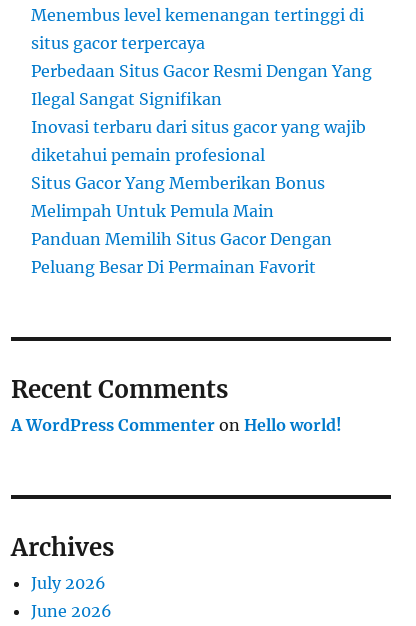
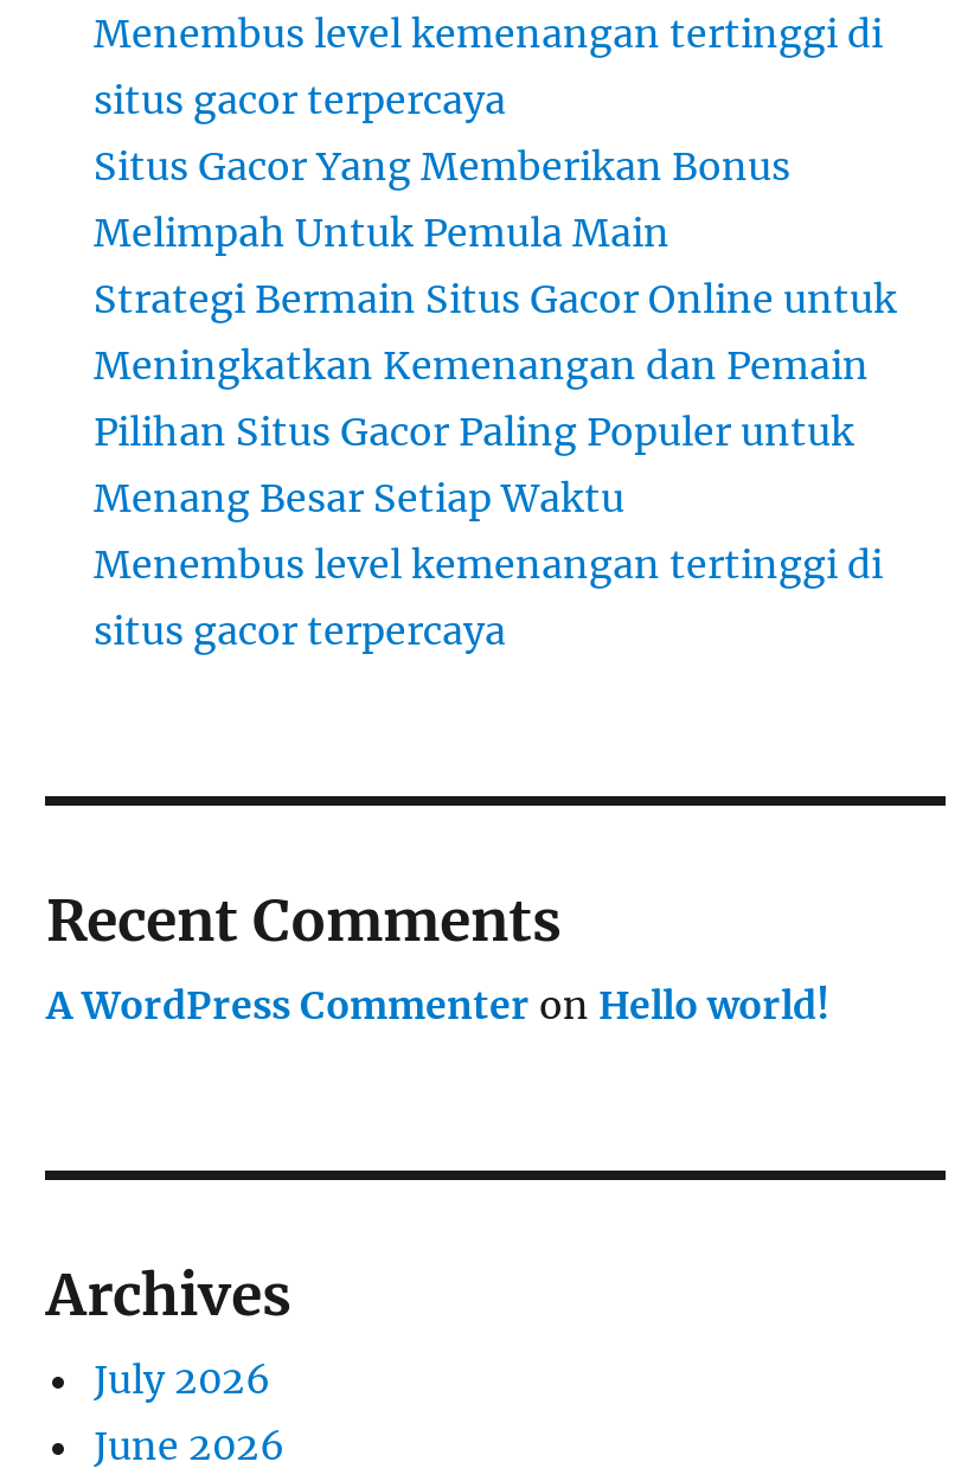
[31,61,372,165] Perbedaan Situs Gacor Resmi Dengan Yang | Ilegal Sangat Signifikan | Inovasi terbaru dari situs gacor yang wajib | diketahui pemain profesional -> none
moved [31,173,325,221] -> [94,142,790,256]: Situs Gacor Yang Memberikan Bonus | Melimpah Untuk Pemula Main
[31,229,332,277] Panduan Memilih Situs Gacor Dengan | Peluang Besar Di Permainan Favorit -> [94,275,897,654] Strategi Bermain Situs Gacor Online untuk | Meningkatkan Kemenangan dan Pemain | Pilihan Situs Gacor Paling Populer untuk | Menang Besar Setiap Waktu | Menembus level kemenangan tertinggi di | situs gacor terpercaya

